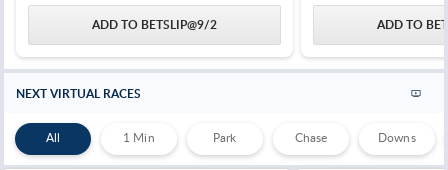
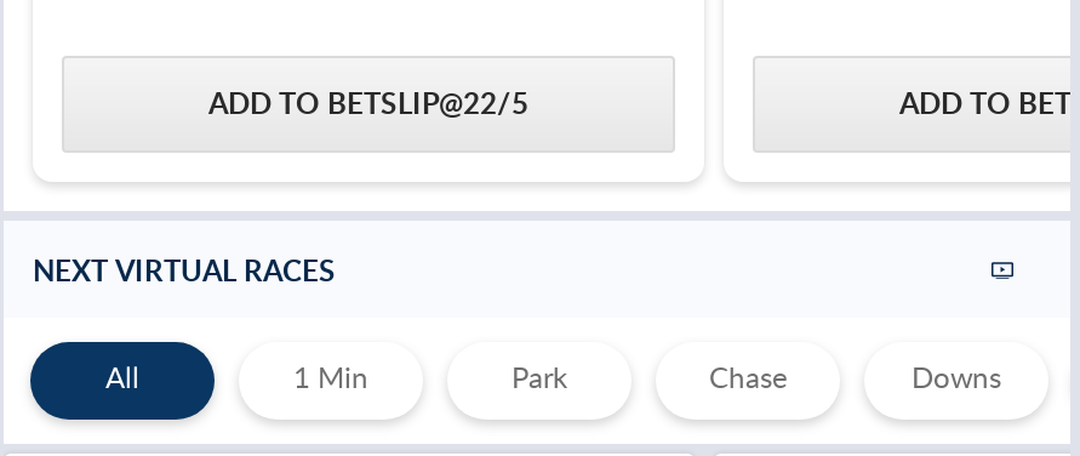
[92,16,217,33] ADD TO BETSLIP@9/2 -> [208,83,528,124] ADD TO BETSLIP@22/5

